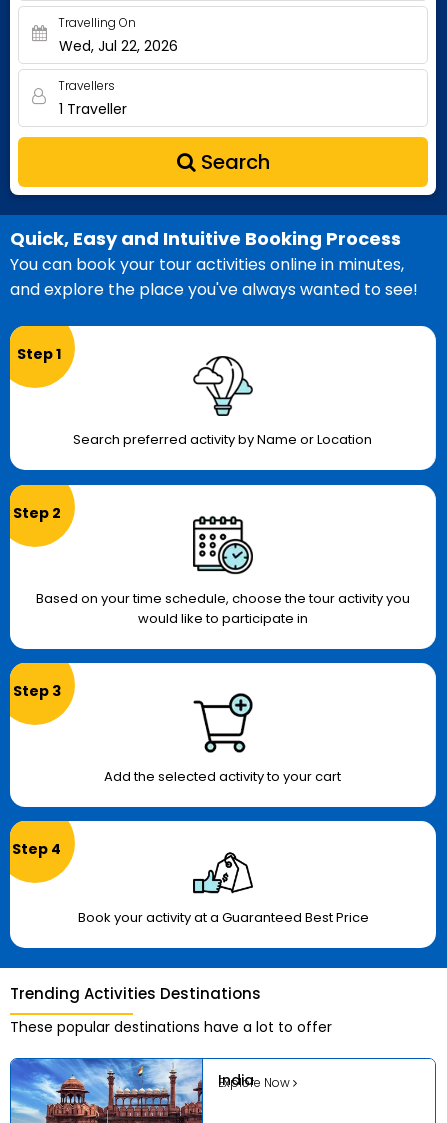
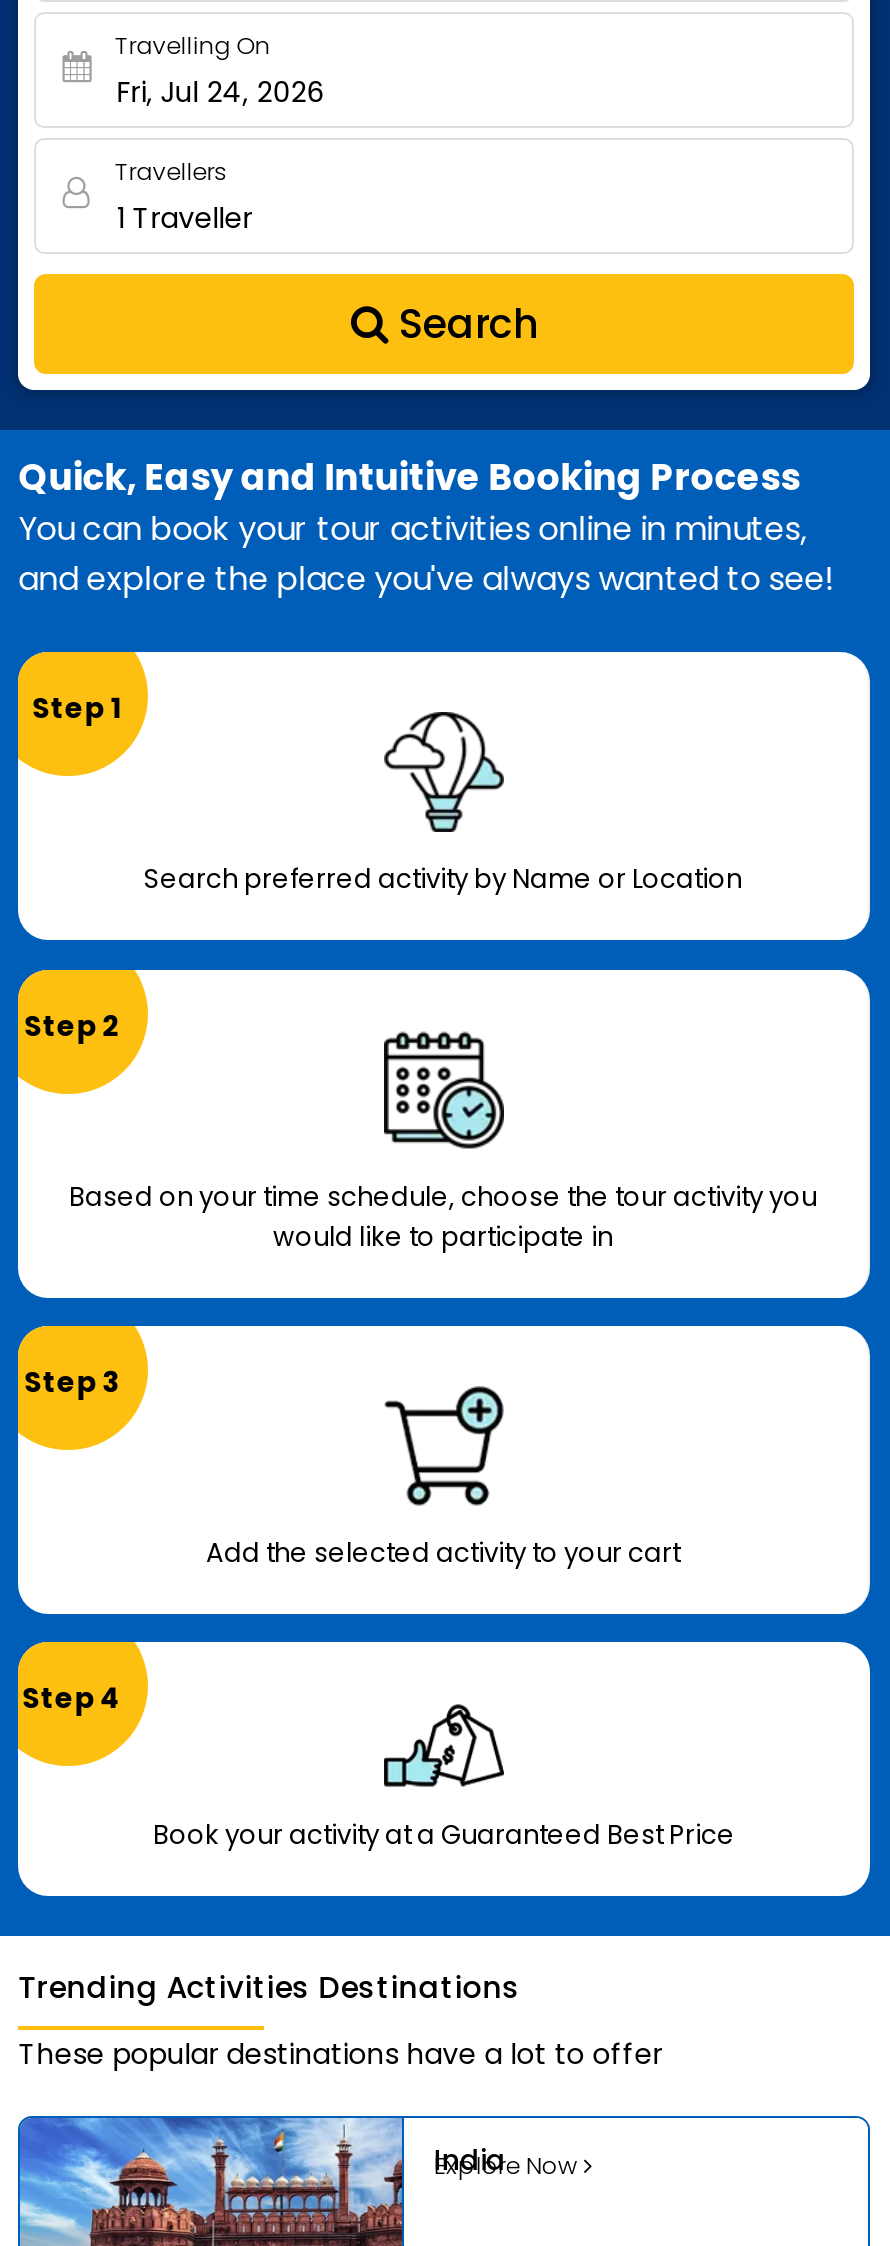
[59,36,178,56] Wed, Jul 22, 2026 -> [116,72,324,112] Fri, Jul 24, 2026

